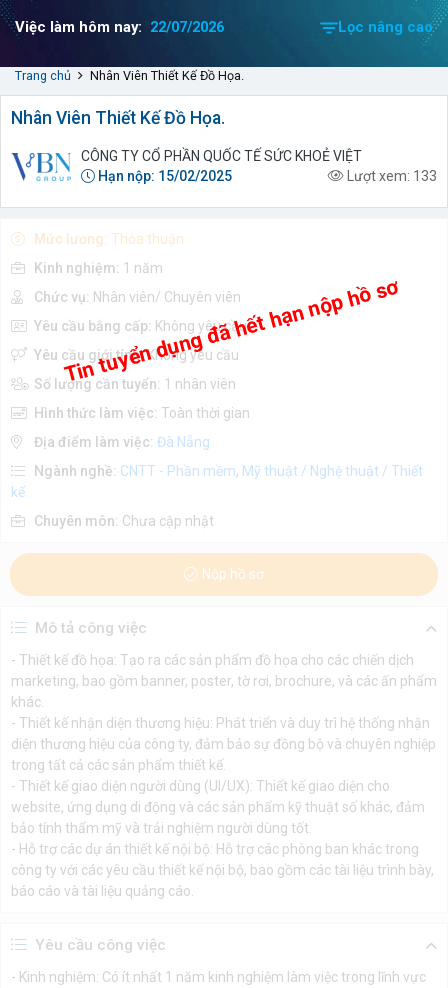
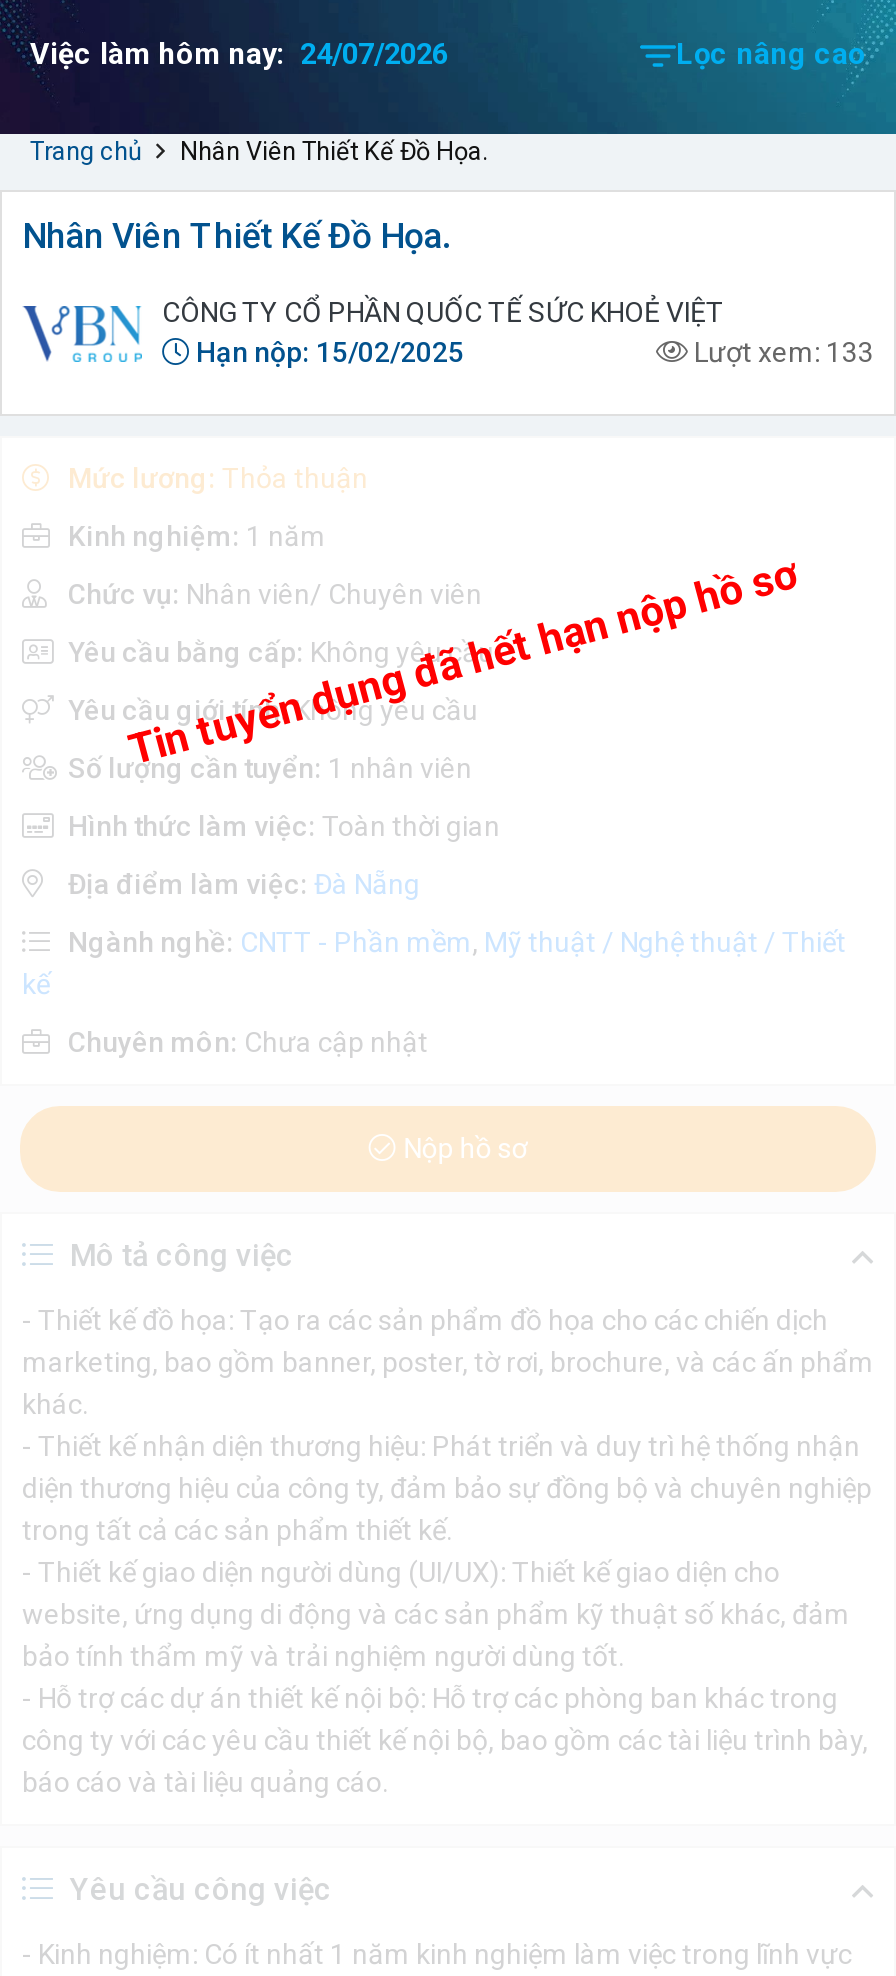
[15,18,224,36] Việc làm hôm nay: 22/07/2026 -> [30,36,448,72] Việc làm hôm nay: 24/07/2026

